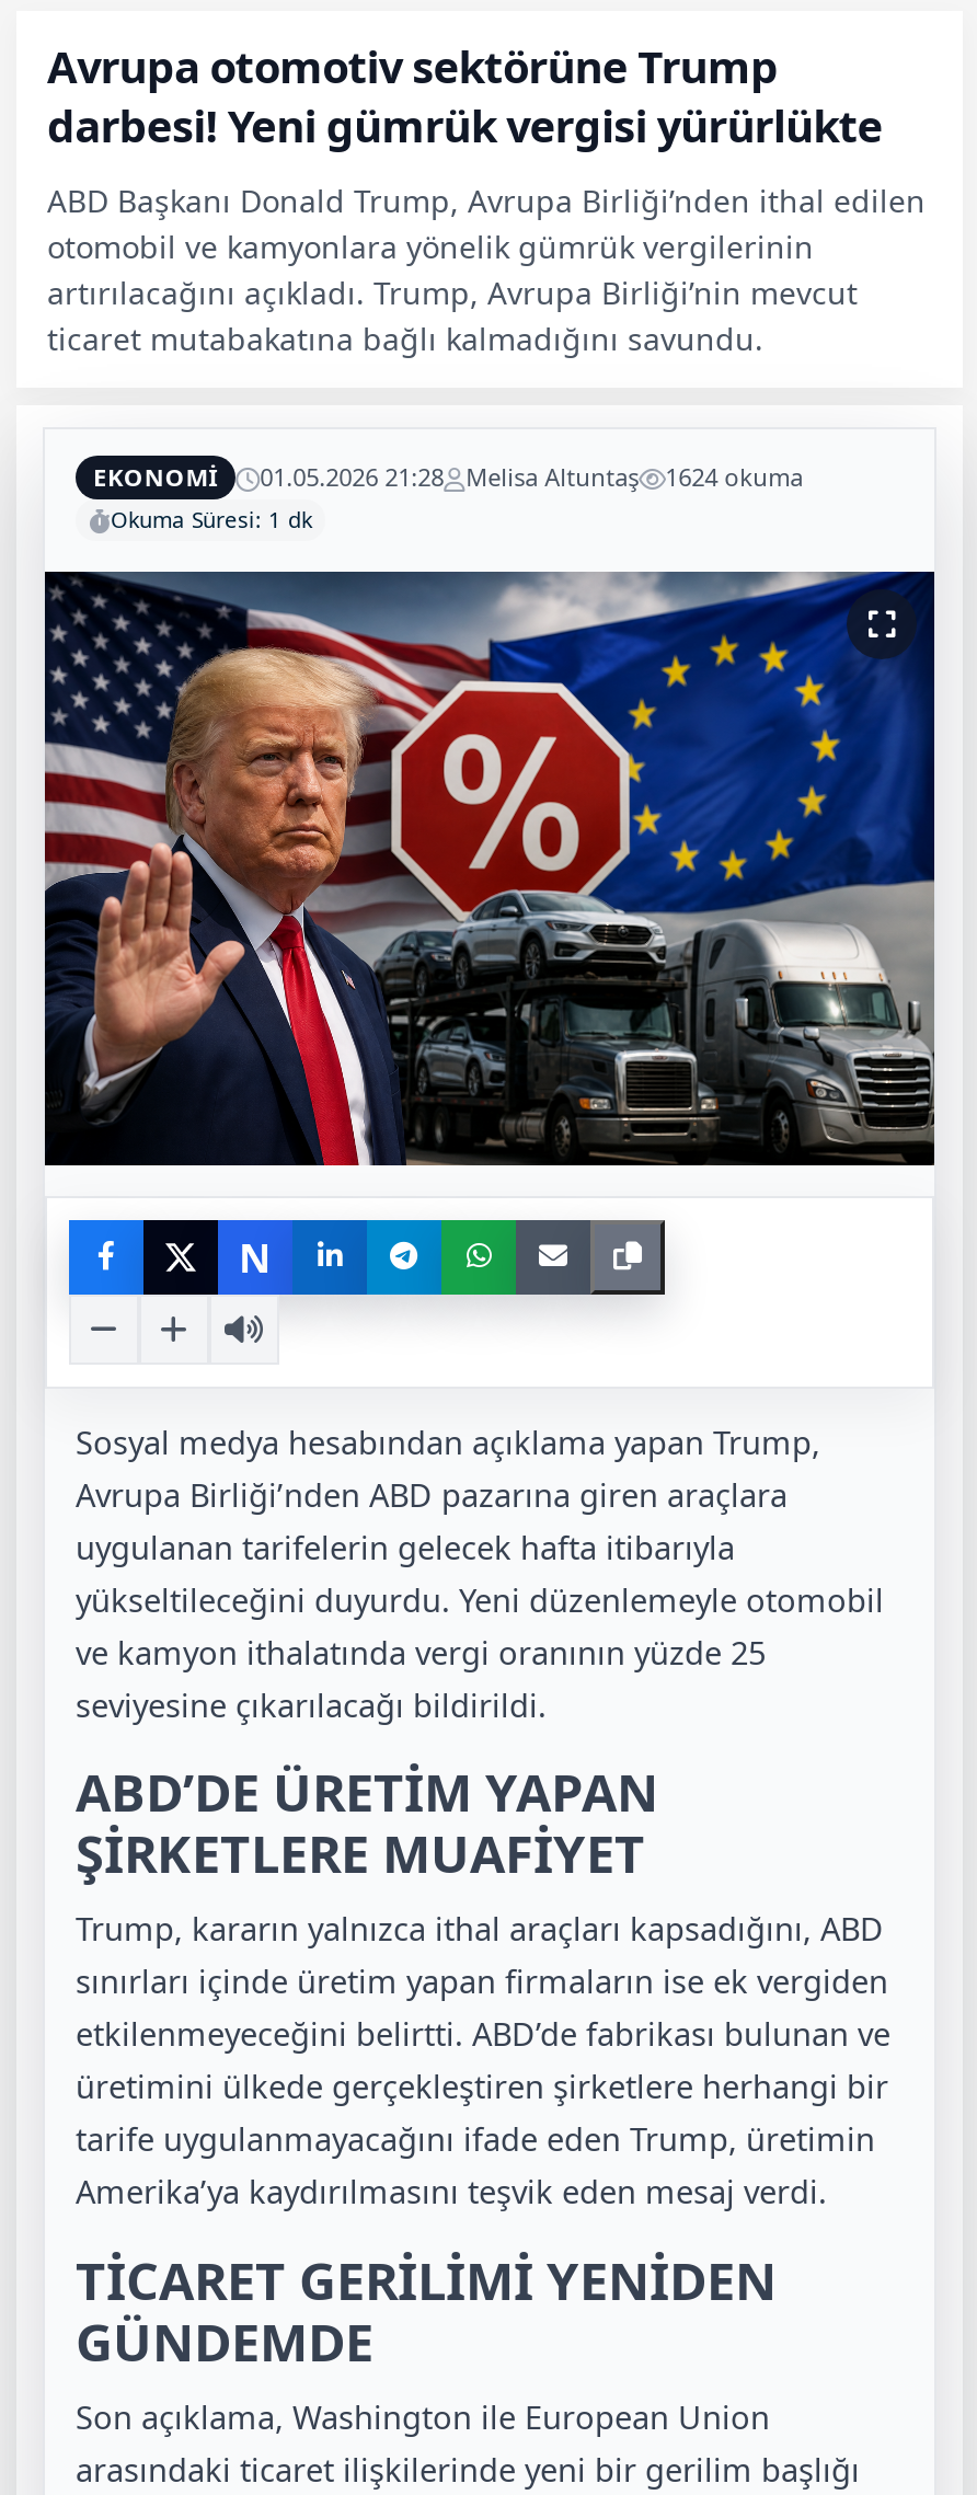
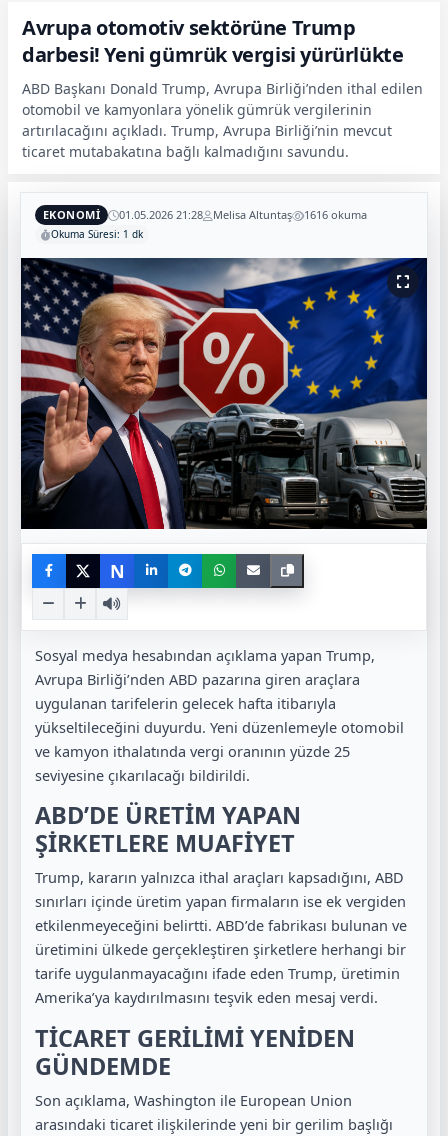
[93,460,803,493] EKONOMİ 01.05.2026 21:28 Melisa Altuntaş 1624 okuma -> [43,207,367,222] EKONOMİ 01.05.2026 21:28 Melisa Altuntaş 1616 okuma

